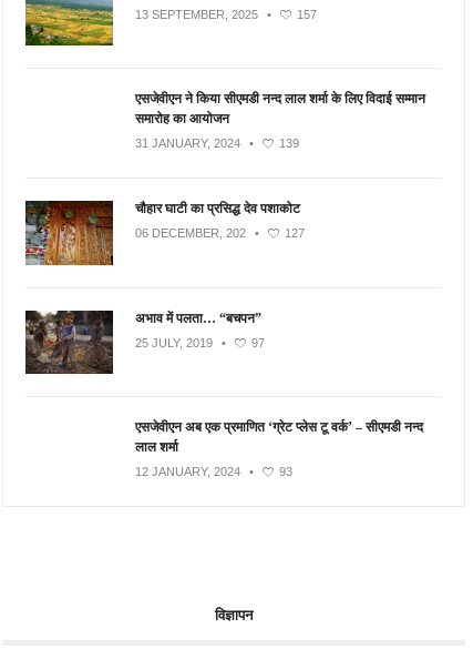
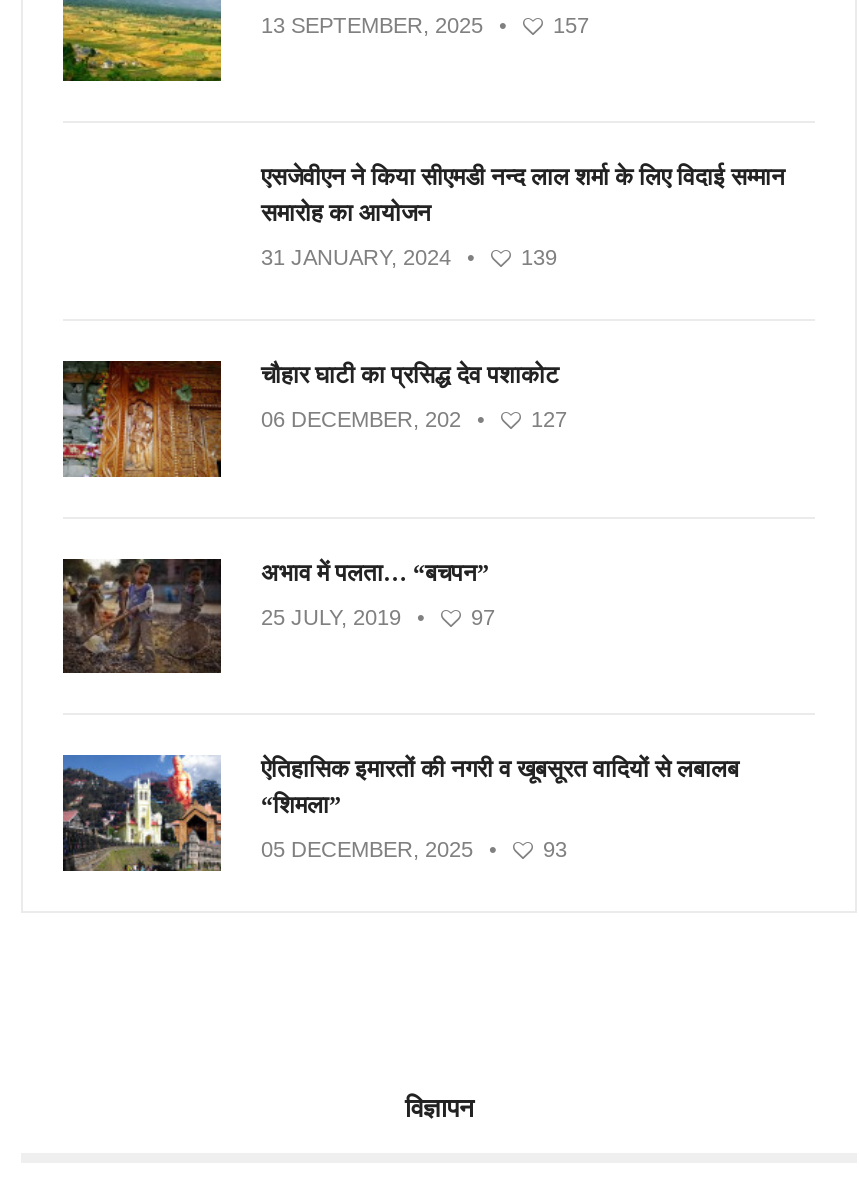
none -> [61,752,223,874] [image]
[135,419,423,455] एसजेवीएन अब एक प्रमाणित ‘ग्रेट प्लेस टू वर्क’ – सीएमडी नन्द | लाल शर्मा -> [261,756,739,820] ऐतिहासिक इमारतों की नगरी व खूबसूरत वादियों से लबालब | “शिमला”
[135,465,240,478] 12 JANUARY, 2024 -> [261,838,473,862] 05 DECEMBER, 2025

